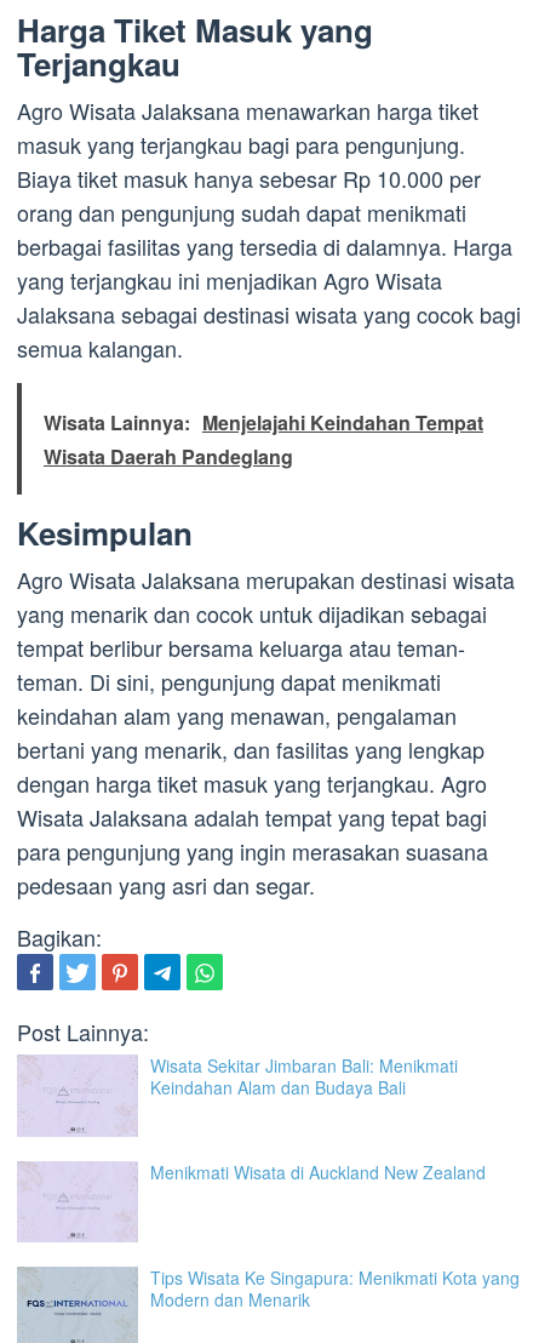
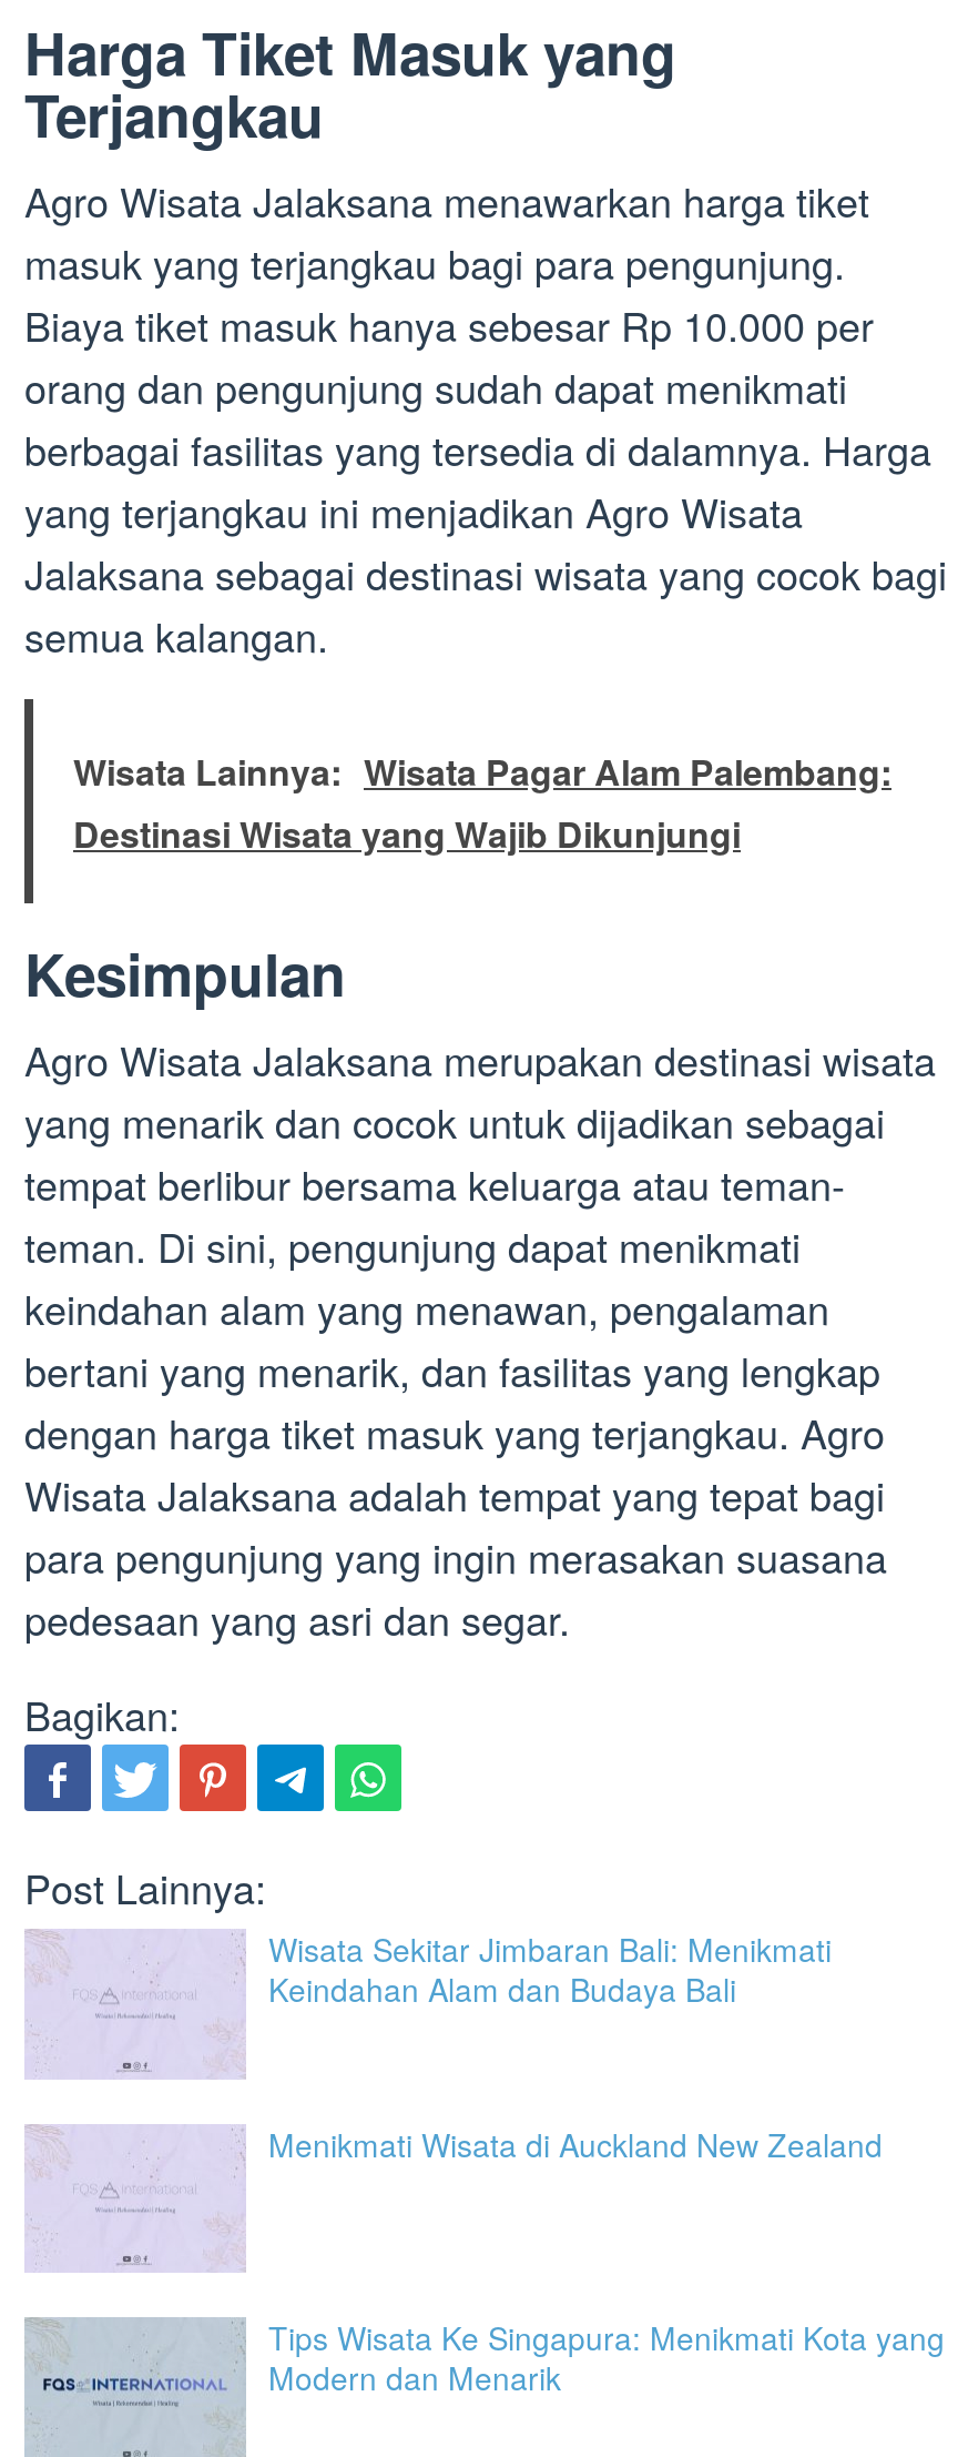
[44,409,483,471] Wisata Lainnya: Menjelajahi Keindahan Tempat | Wisata Daerah Pandeglang -> [73,746,891,859] Wisata Lainnya: Wisata Pagar Alam Palembang: | Destinasi Wisata yang Wajib Dikunjungi

